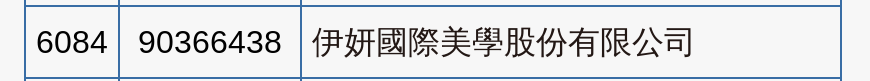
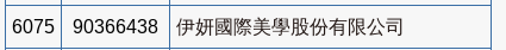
[36,25,696,59] 6084 90366438 伊妍國際美學股份有限公司 -> [12,17,405,37] 6075 90366438 伊妍國際美學股份有限公司

